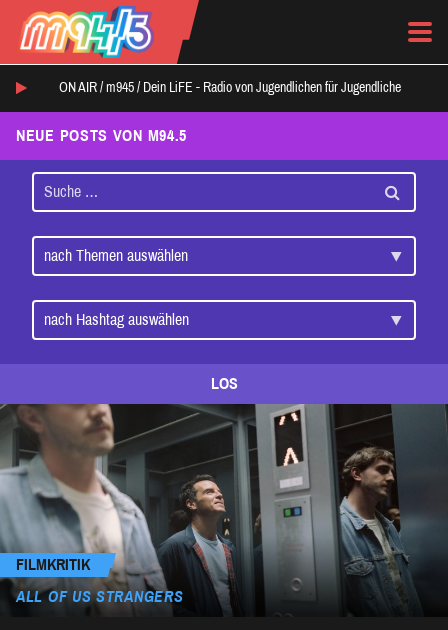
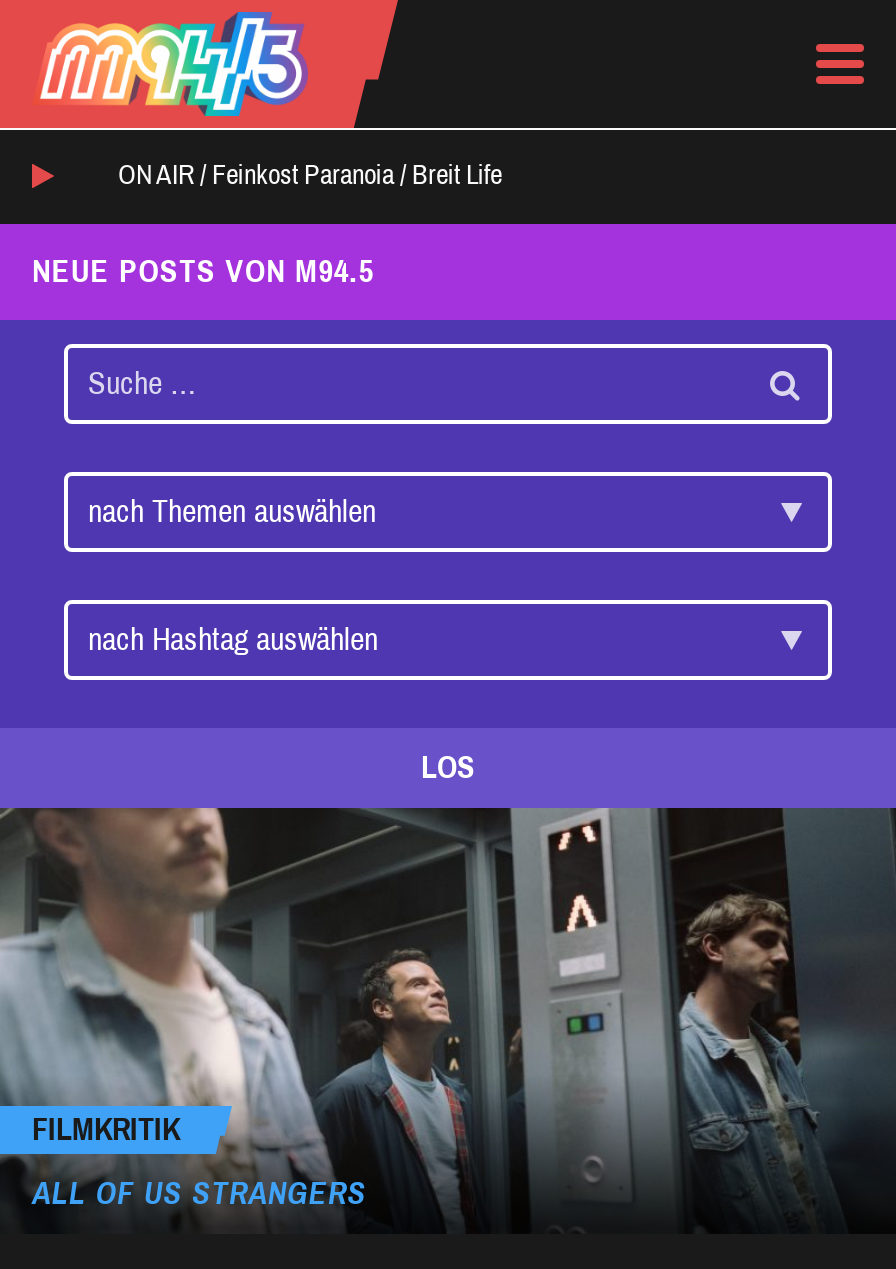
[59,80,401,95] ON AIR / m945/ Dein LiFE - Radio von Jugendlichen für Jugendliche -> [118,160,502,190] ON AIR / Feinkost Paranoia/ Breit Life

